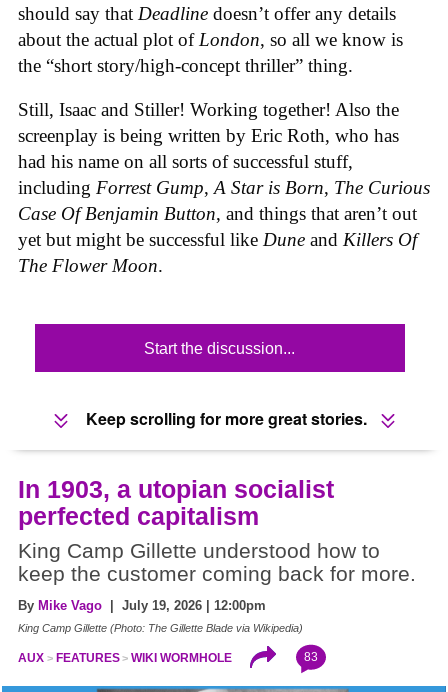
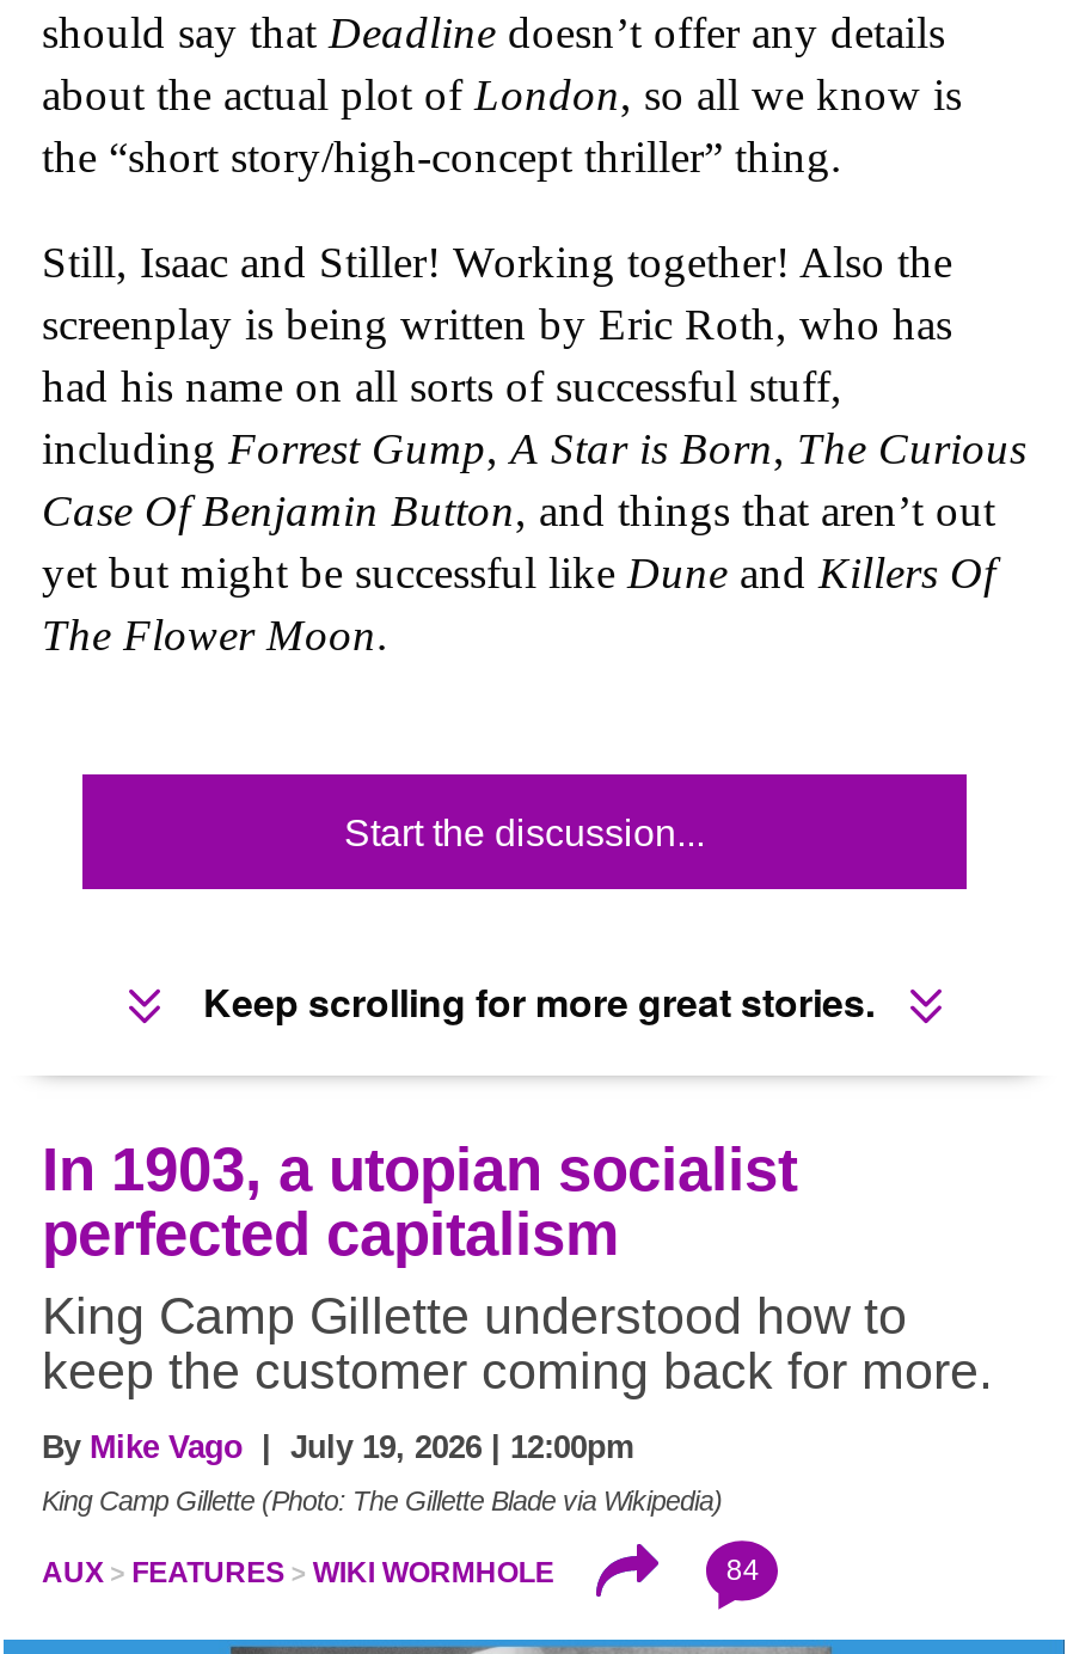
[304,650,318,664] 83 -> [726,1554,759,1588] 84

